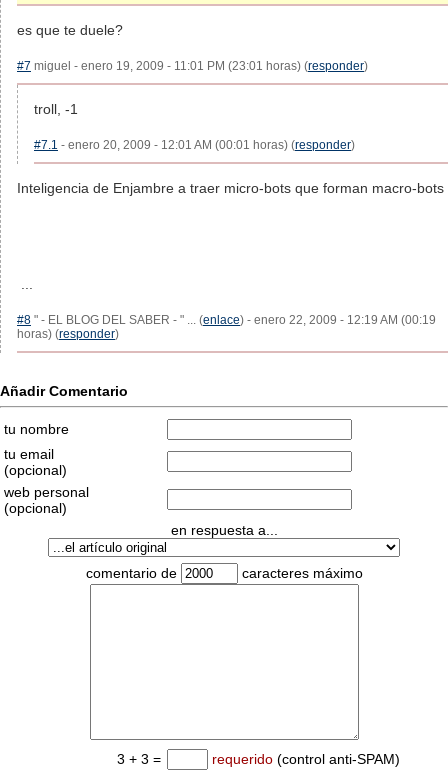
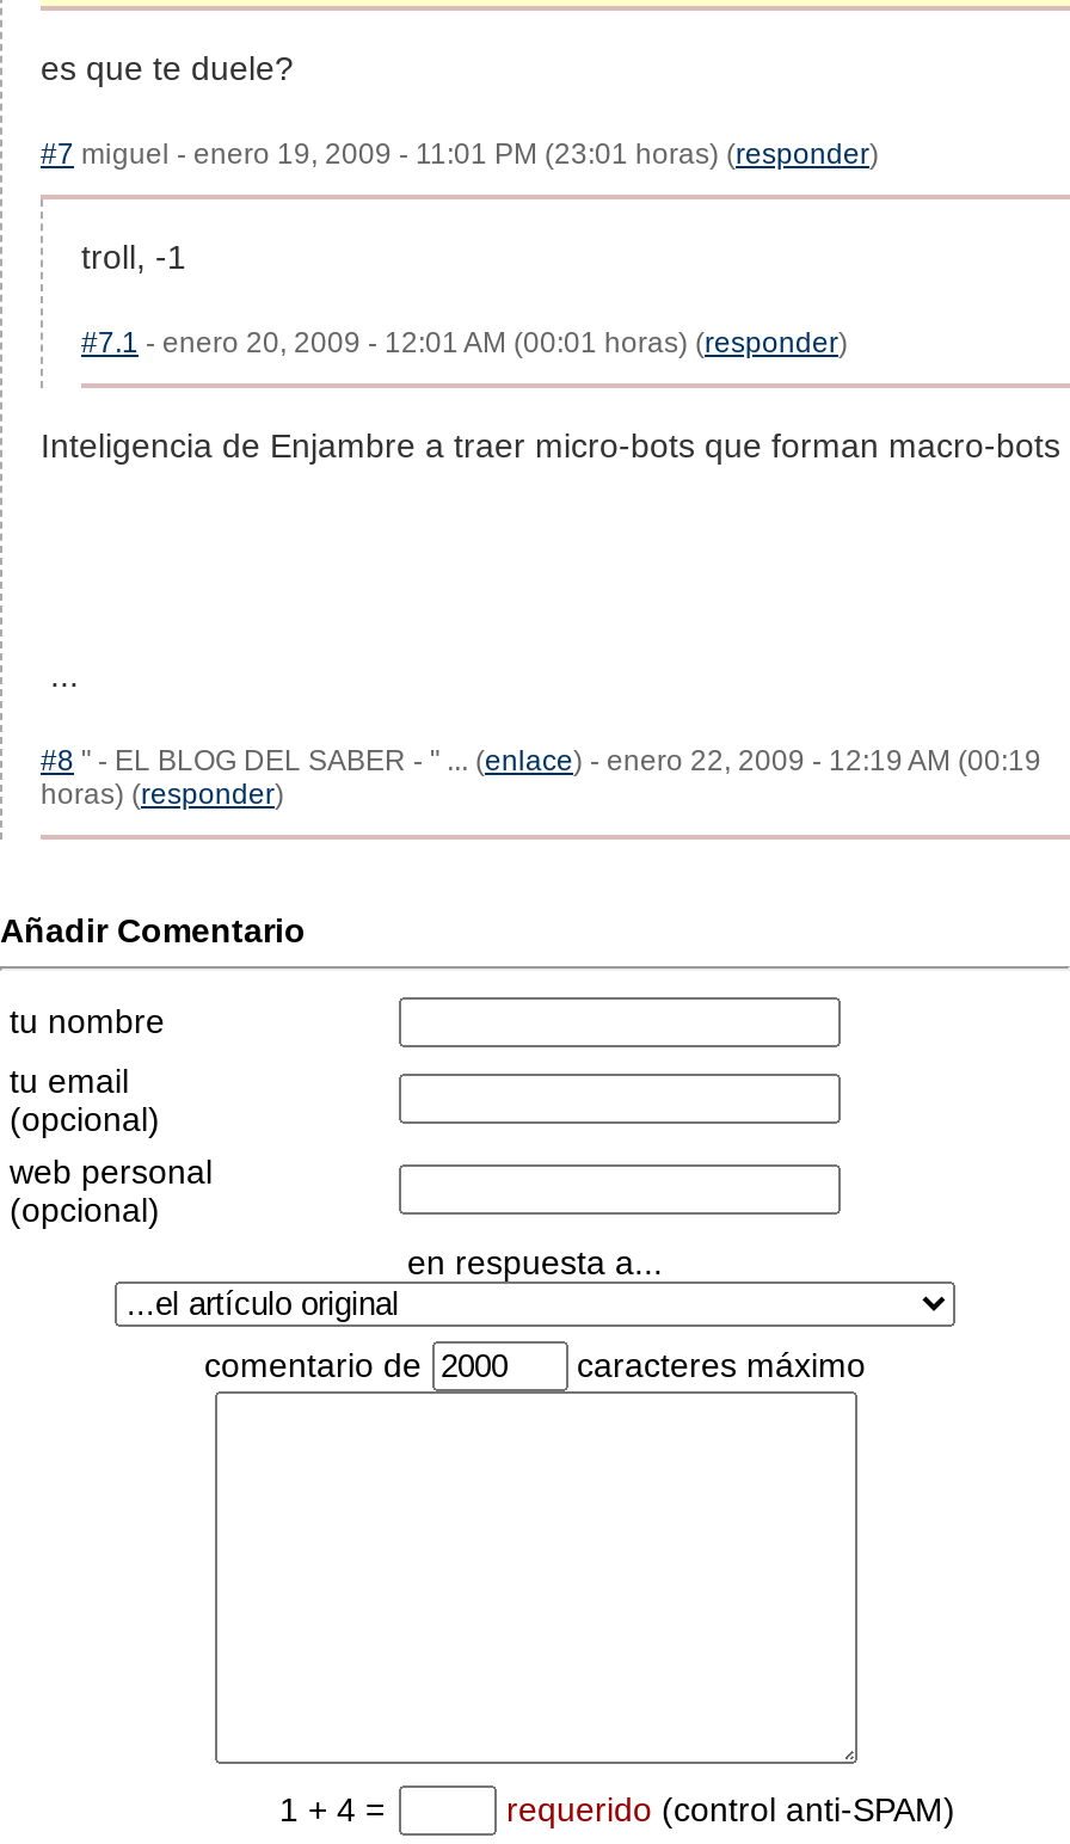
[117,751,161,767] 3 + 3 = -> [279,1790,385,1828] 1 + 4 =

